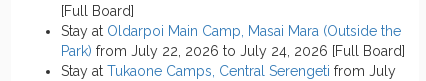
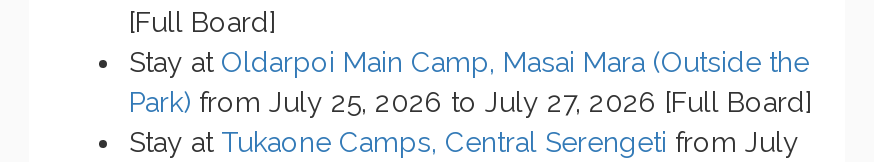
[61,43,405,59] Park) from July 22, 2026 to July 24, 2026 [Full Board] -> [129,86,811,118] Park) from July 25, 2026 to July 27, 2026 [Full Board]

